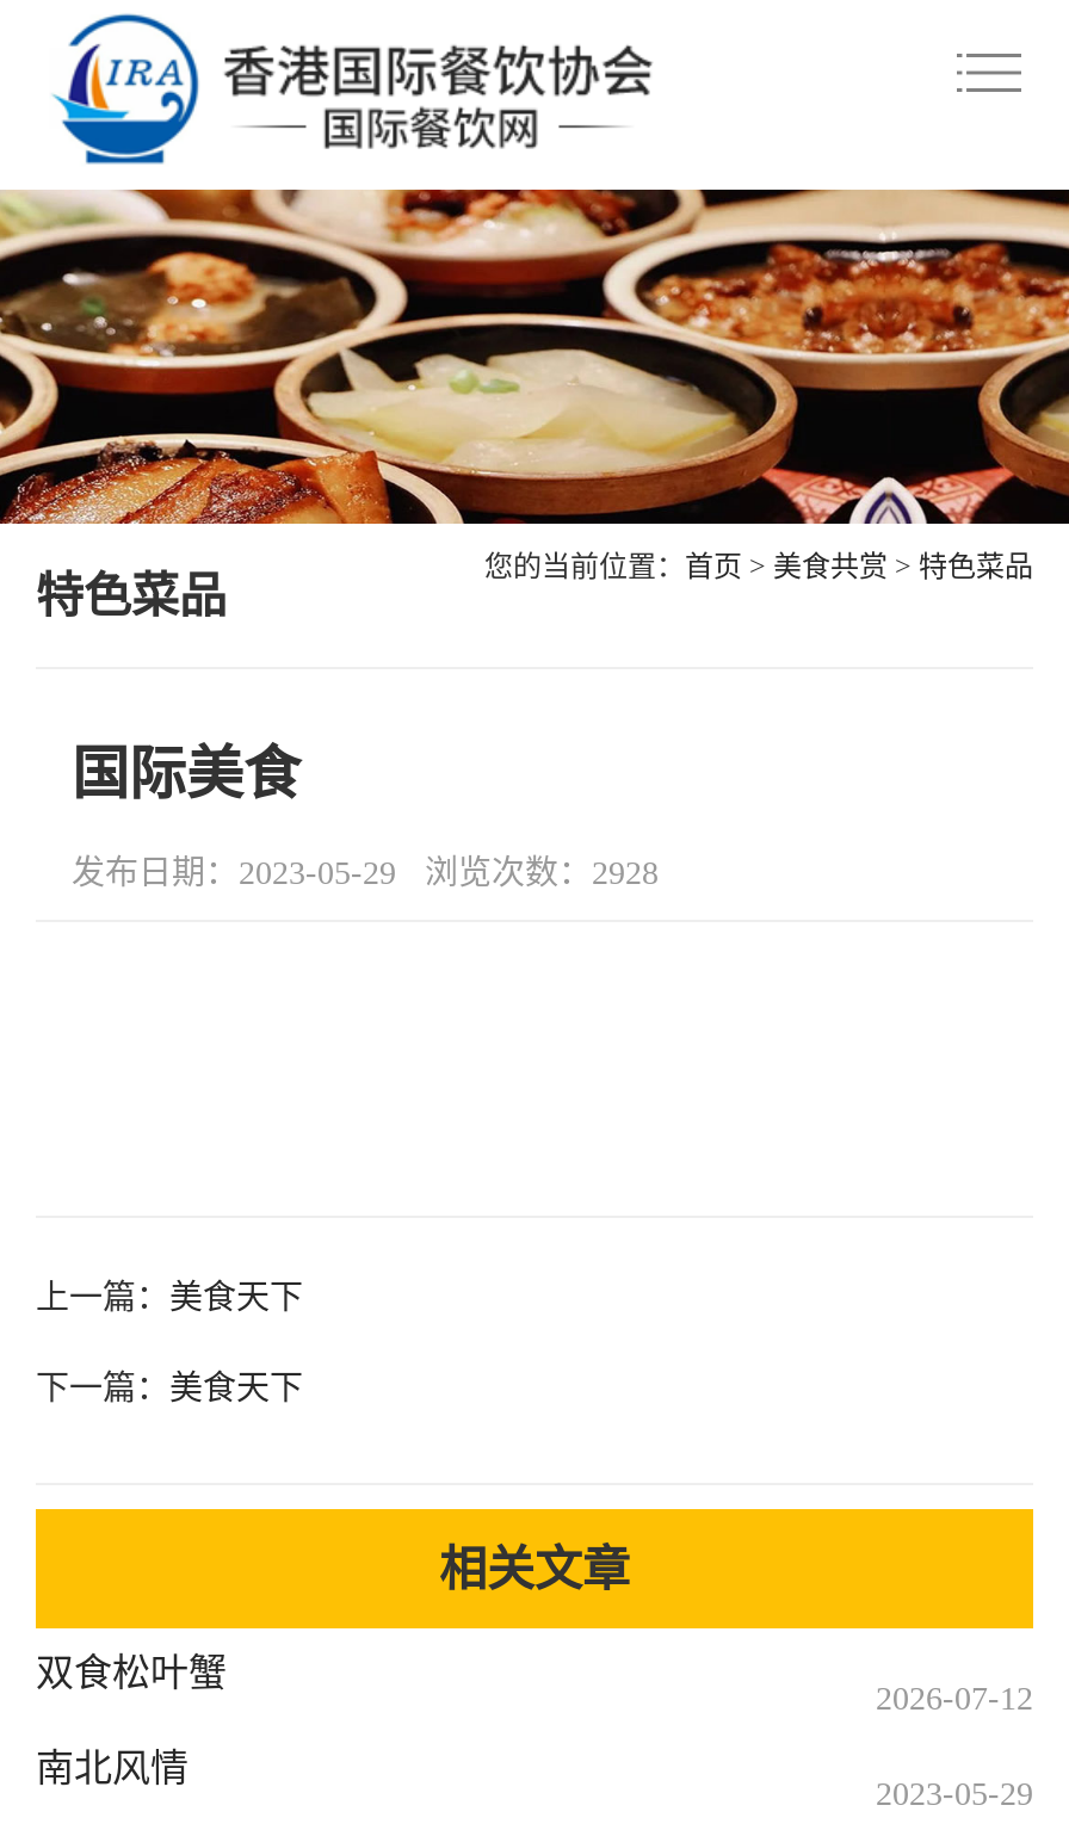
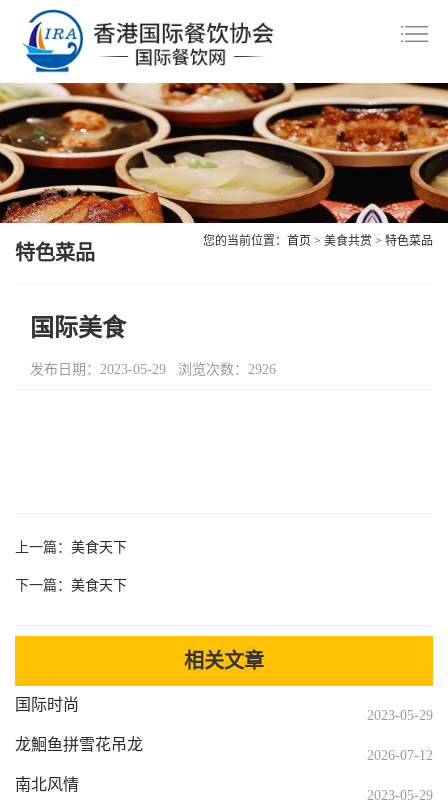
[72,855,659,891] 发布日期：2023-05-29 浏览次数：2928 -> [30,362,276,377] 发布日期：2023-05-29 浏览次数：2926
[36,1652,227,1692] 双食松叶蟹 -> [15,696,433,753] 国际时尚 | 2023-05-29 | 龙鮰鱼拼雪花吊龙

